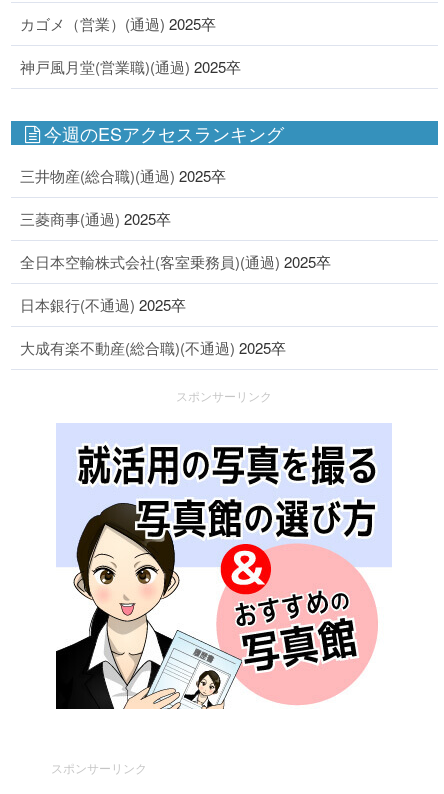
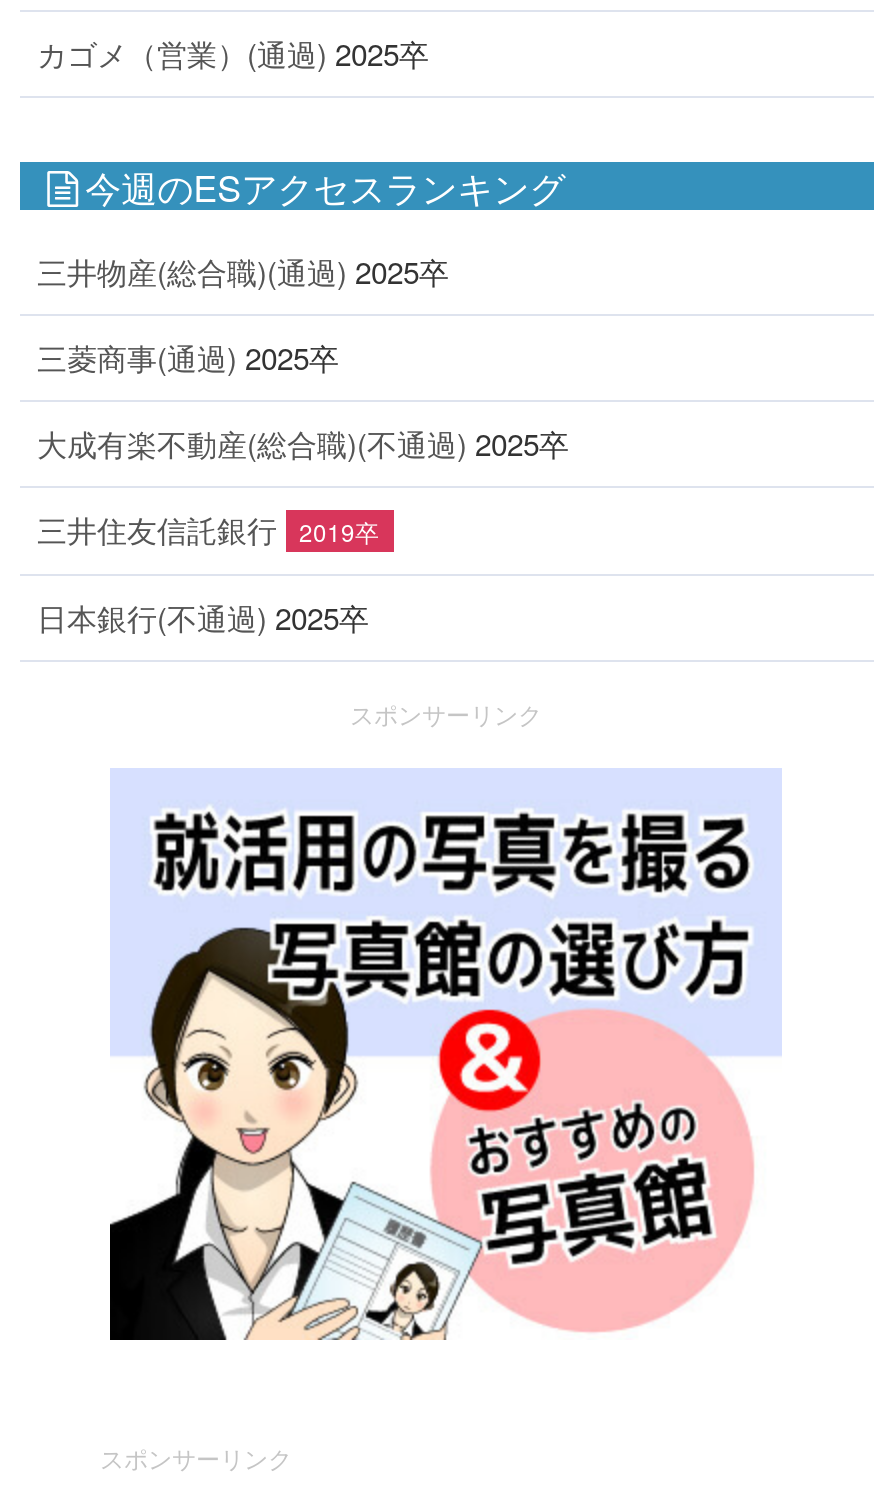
[19,56,240,77] 神戸風月堂(営業職)(通過) 2025卒 -> none
[19,251,330,272] 全日本空輸株式会社(客室乗務員)(通過) 2025卒 -> [37,508,379,550] 三井住友信託銀行 | 2019卒
moved [19,337,285,358] -> [37,422,569,464]: 大成有楽不動産(総合職)(不通過) 2025卒

